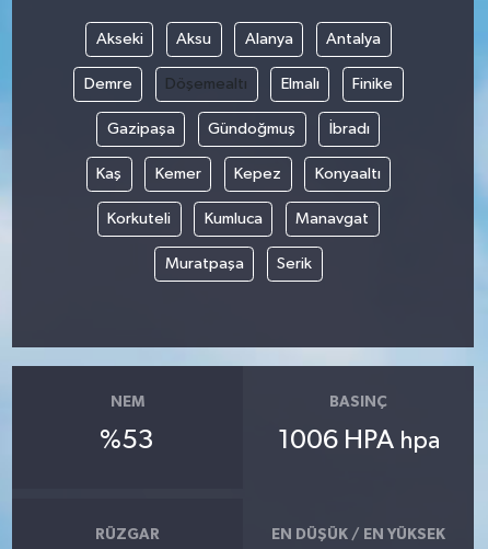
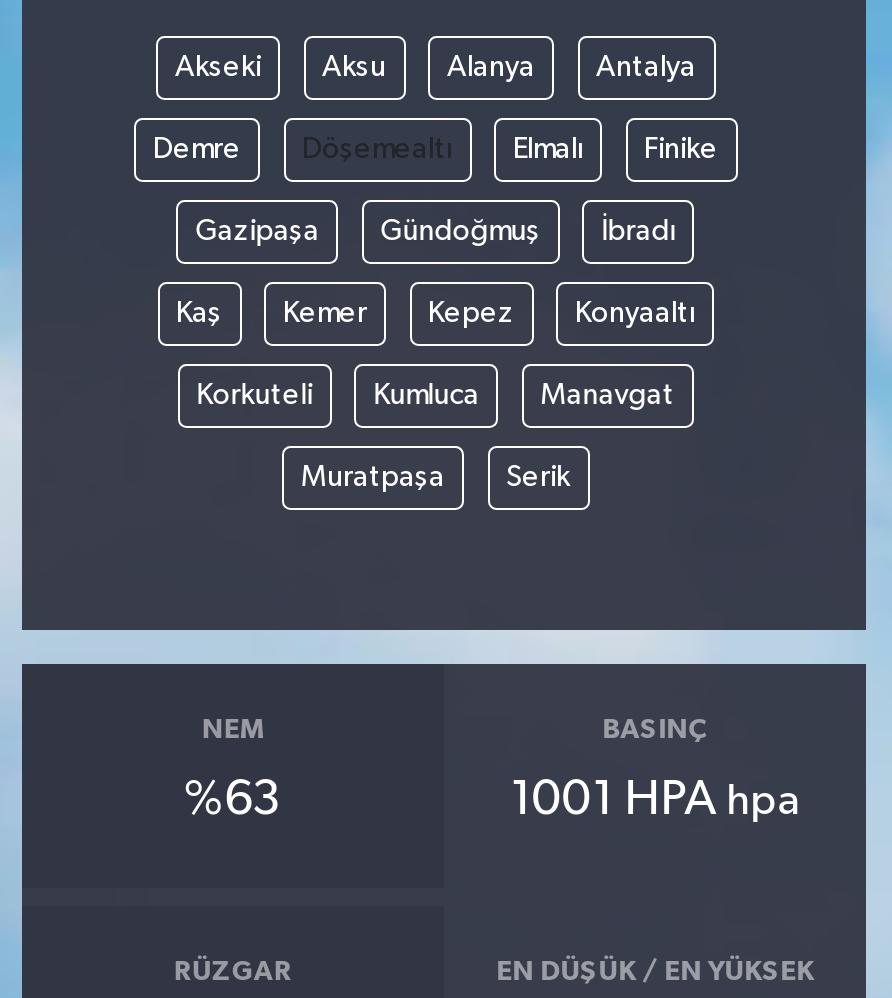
[100,427,155,453] %53 -> [184,775,282,823] %63
[277,427,439,453] 1006 HPA hpa -> [510,775,800,823] 1001 HPA hpa

